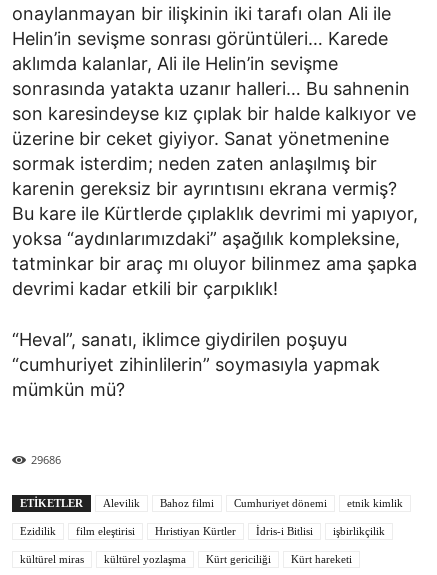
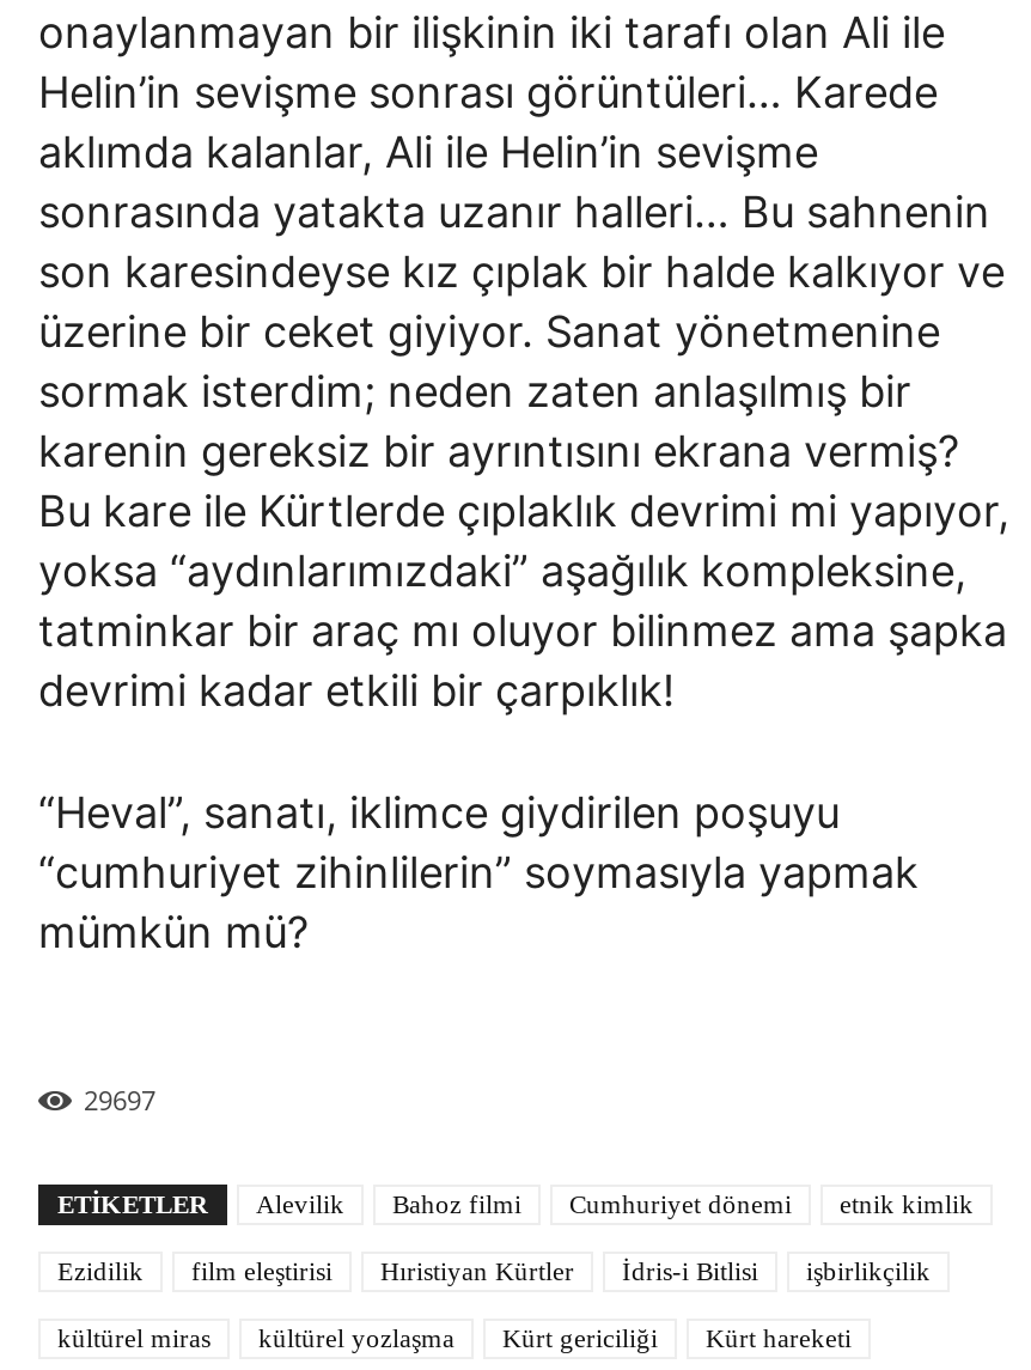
[31,452,61,467] 29686 -> [84,1082,155,1118] 29697

